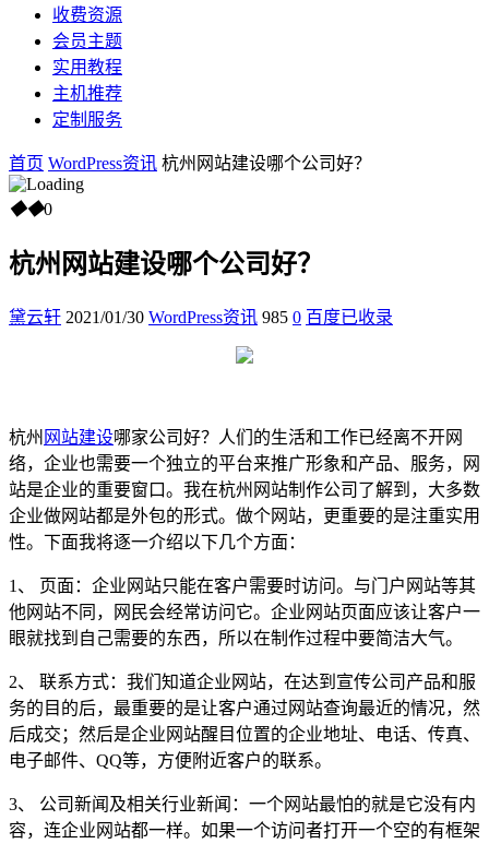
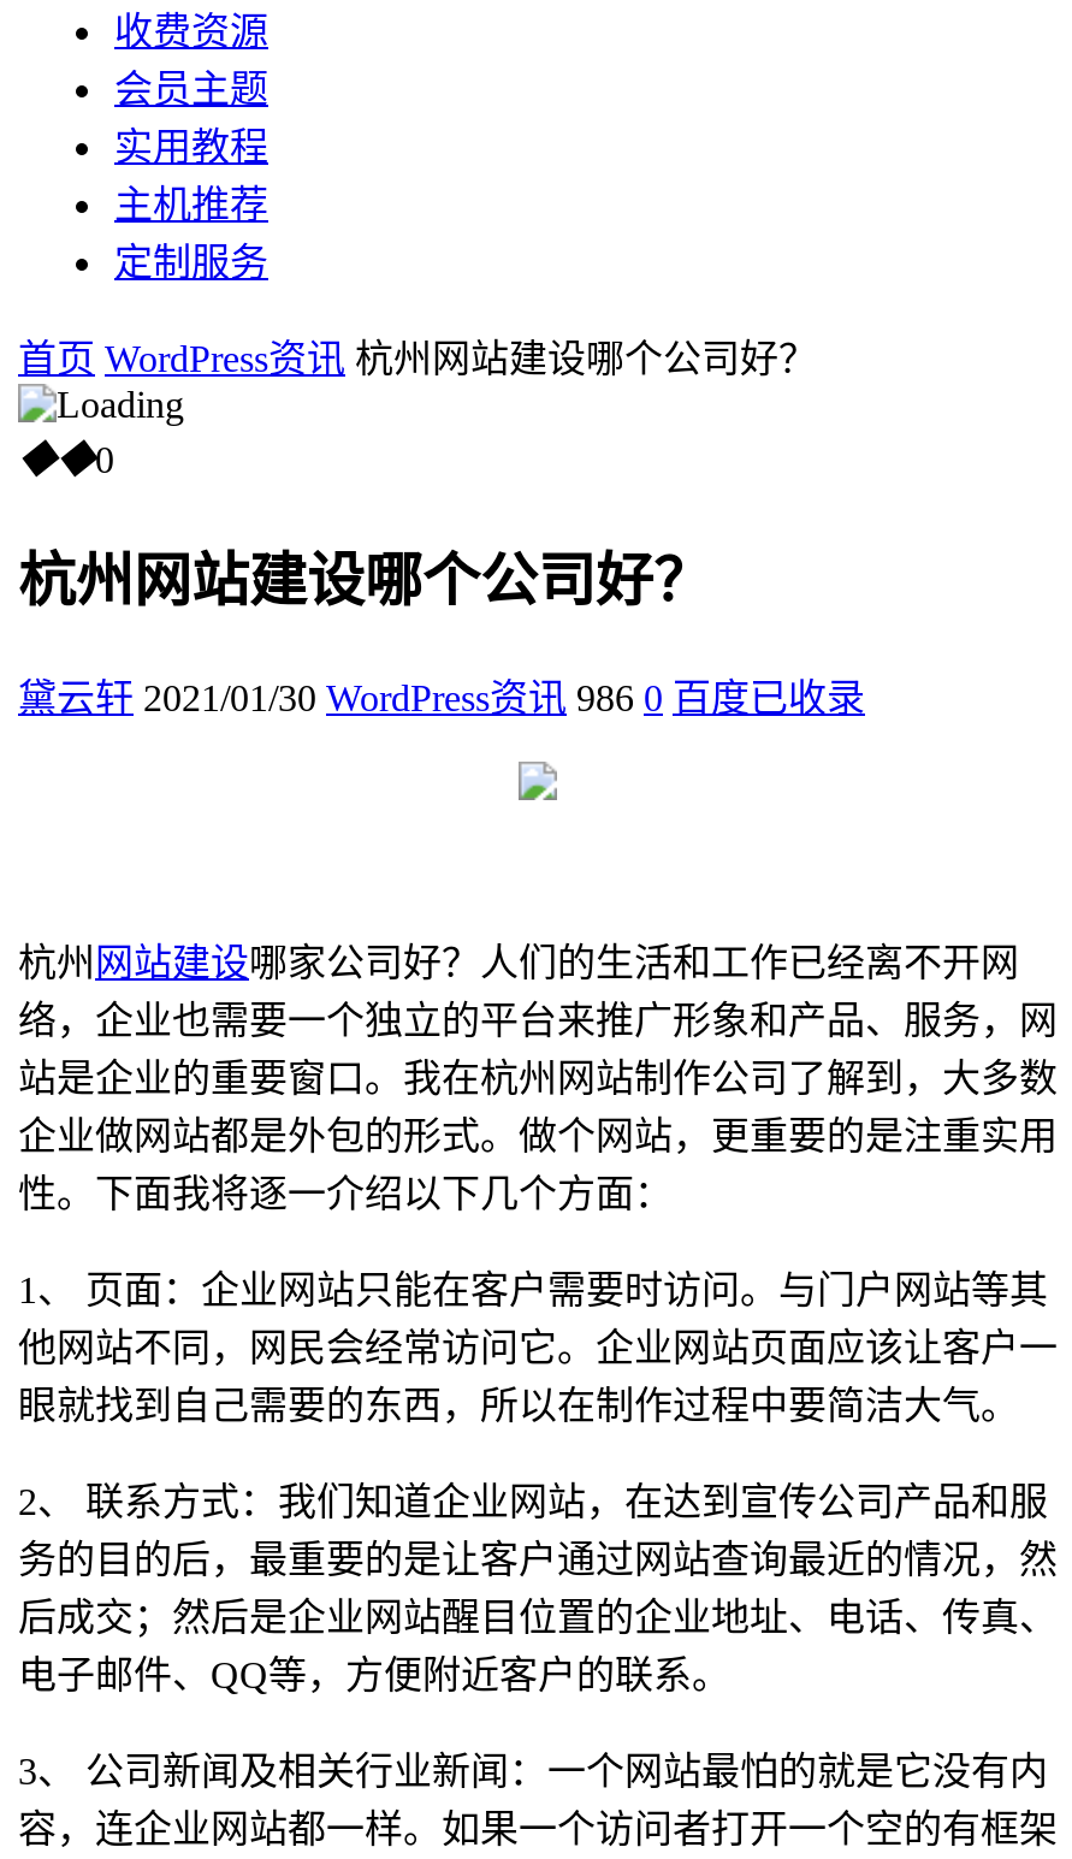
[9,308,393,326] 黛云轩 2021/01/30 WordPress资讯 985 0 百度已收录 -> [18,677,865,718] 黛云轩 2021/01/30 WordPress资讯 986 0 百度已收录

